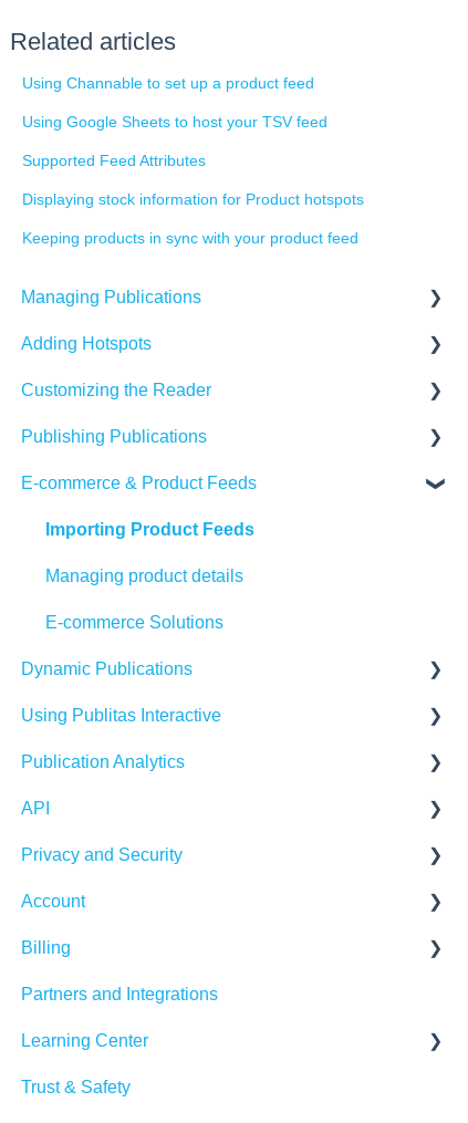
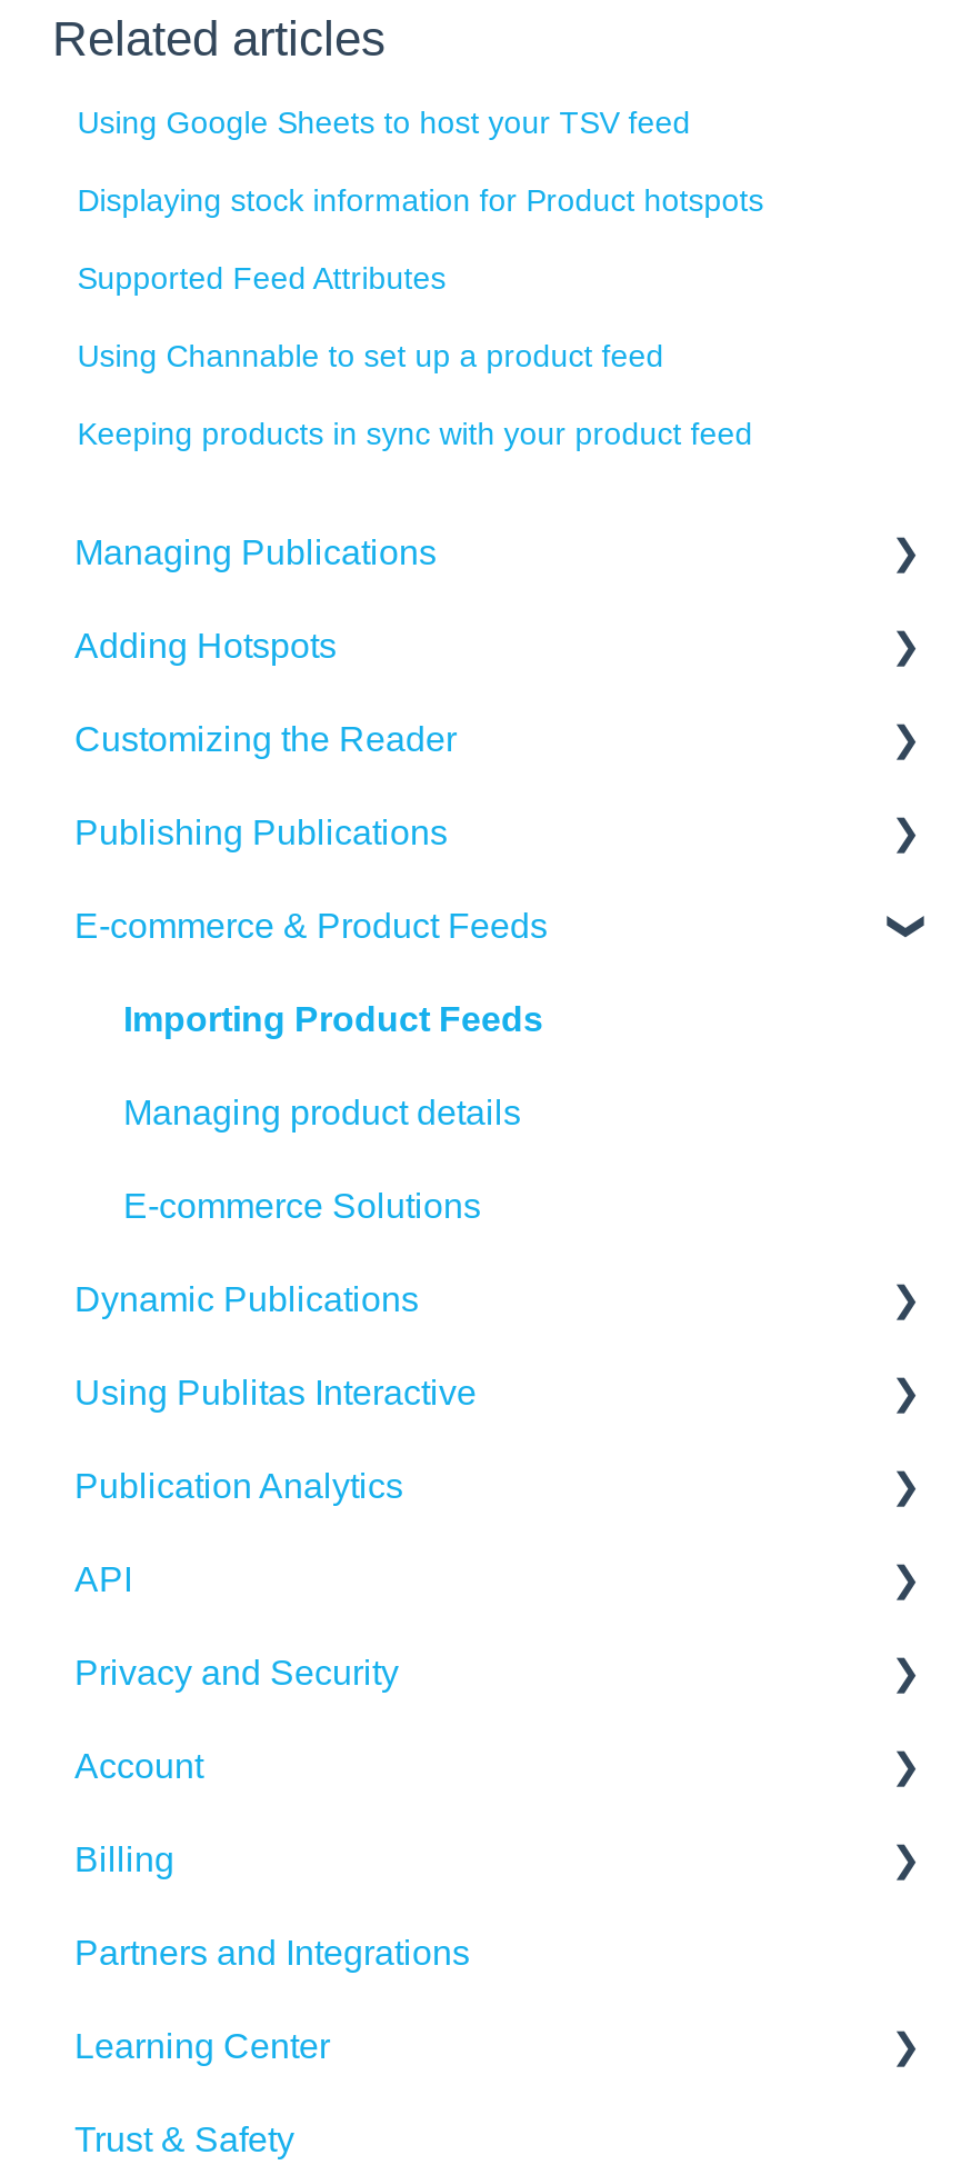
moved [22,74,314,92] -> [77,339,664,374]: Using Channable to set up a product feed
moved [22,113,364,208] -> [77,105,764,296]: Using Google Sheets to host your TSV feed | Supported Feed Attributes | Displaying stock information for Product hotspots

